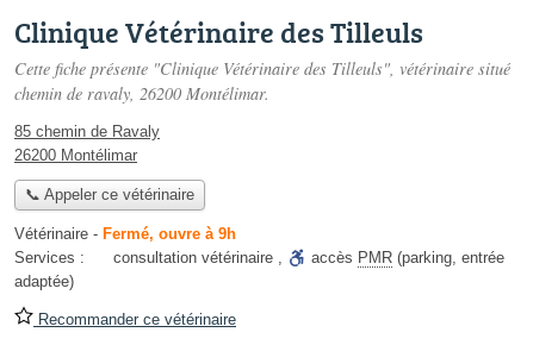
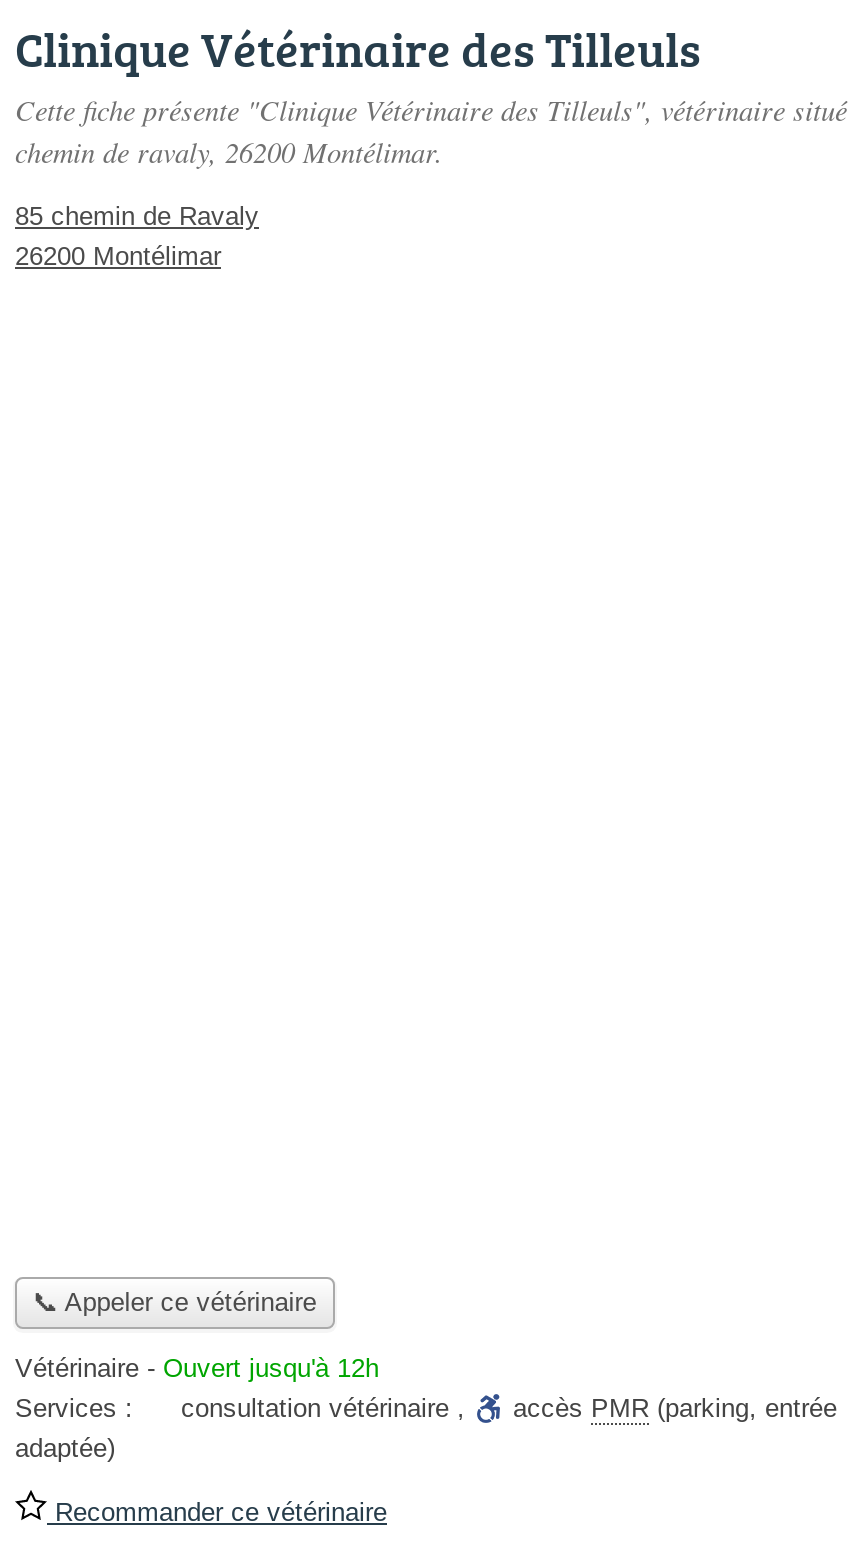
[14,225,236,243] Vétérinaire - Fermé, ouvre à 9h -> [15,1354,379,1384] Vétérinaire - Ouvert jusqu'à 12h

